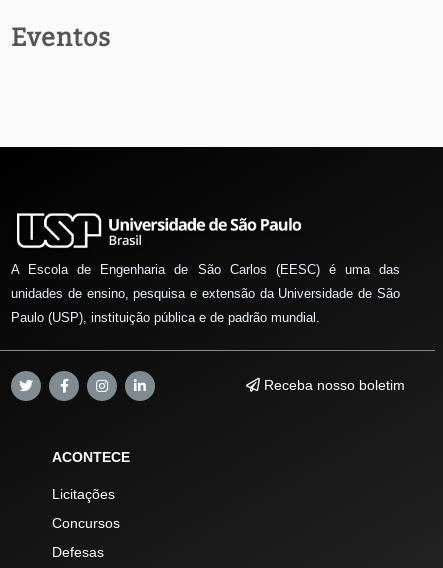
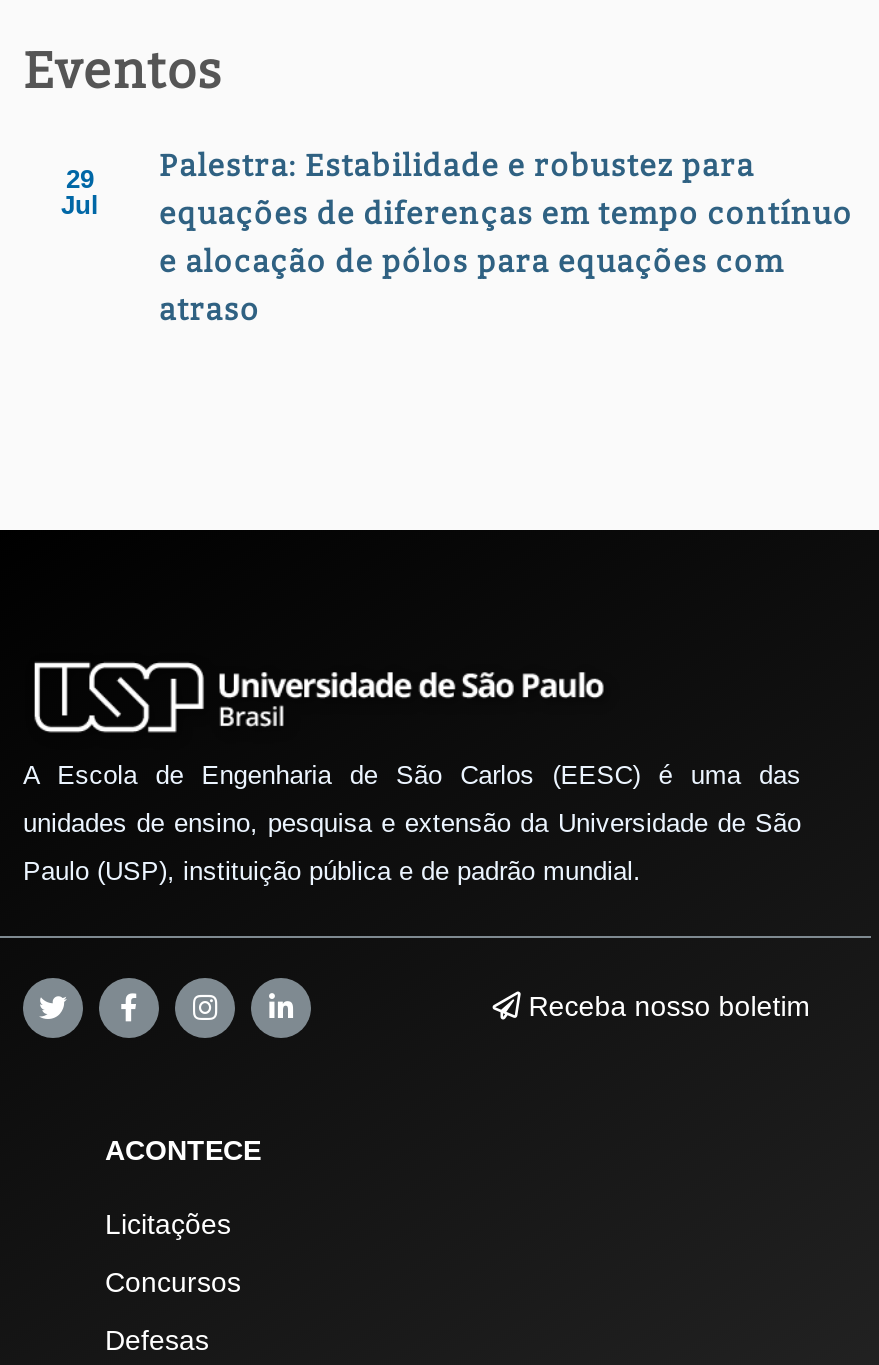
none -> [61,165,99,221] 29 | Jul
none -> [159,149,853,329] Palestra: Estabilidade e robustez para | equações de diferenças em tempo contínuo | e alocação de pólos para equações com | atraso

